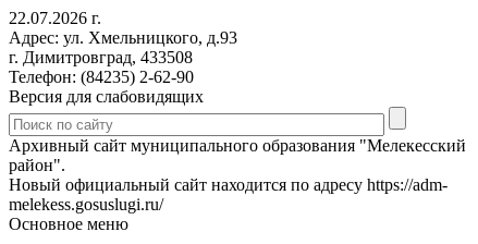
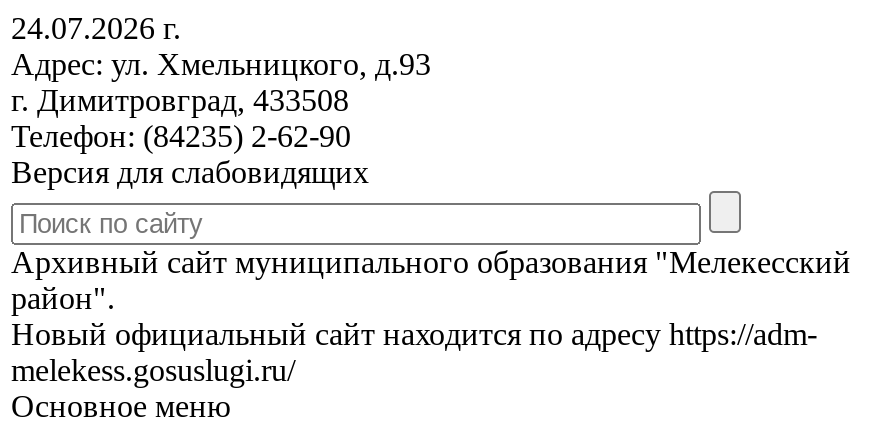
[9,9,101,27] 22.07.2026 г. -> [11,11,181,45] 24.07.2026 г.

